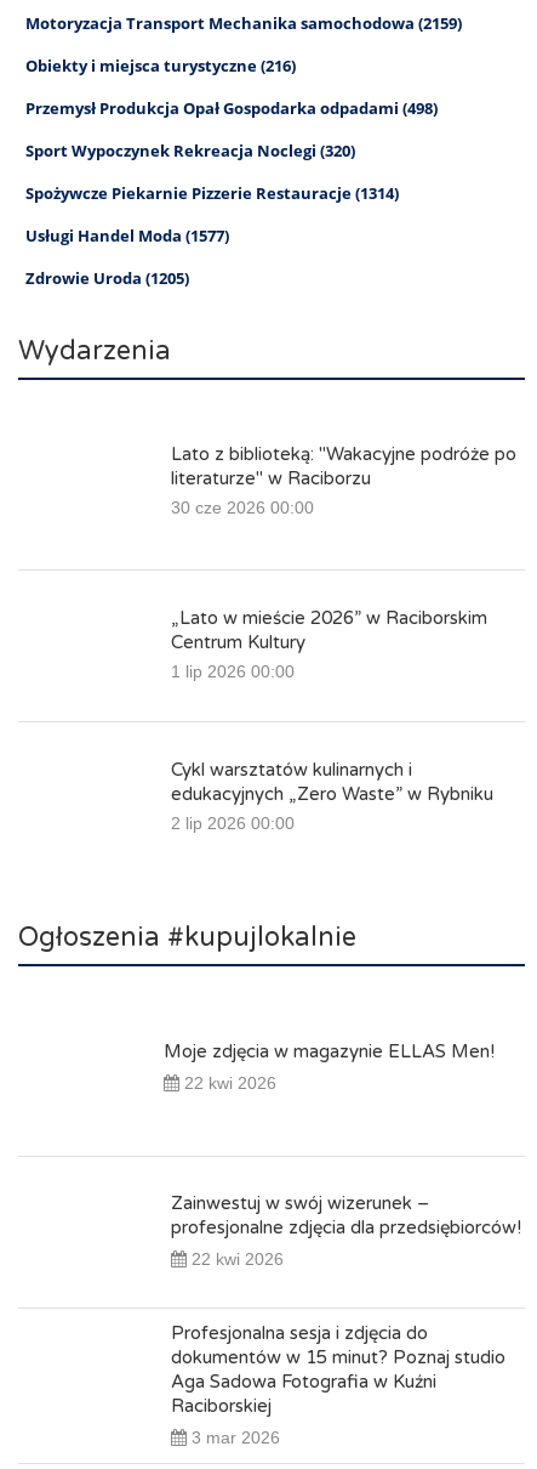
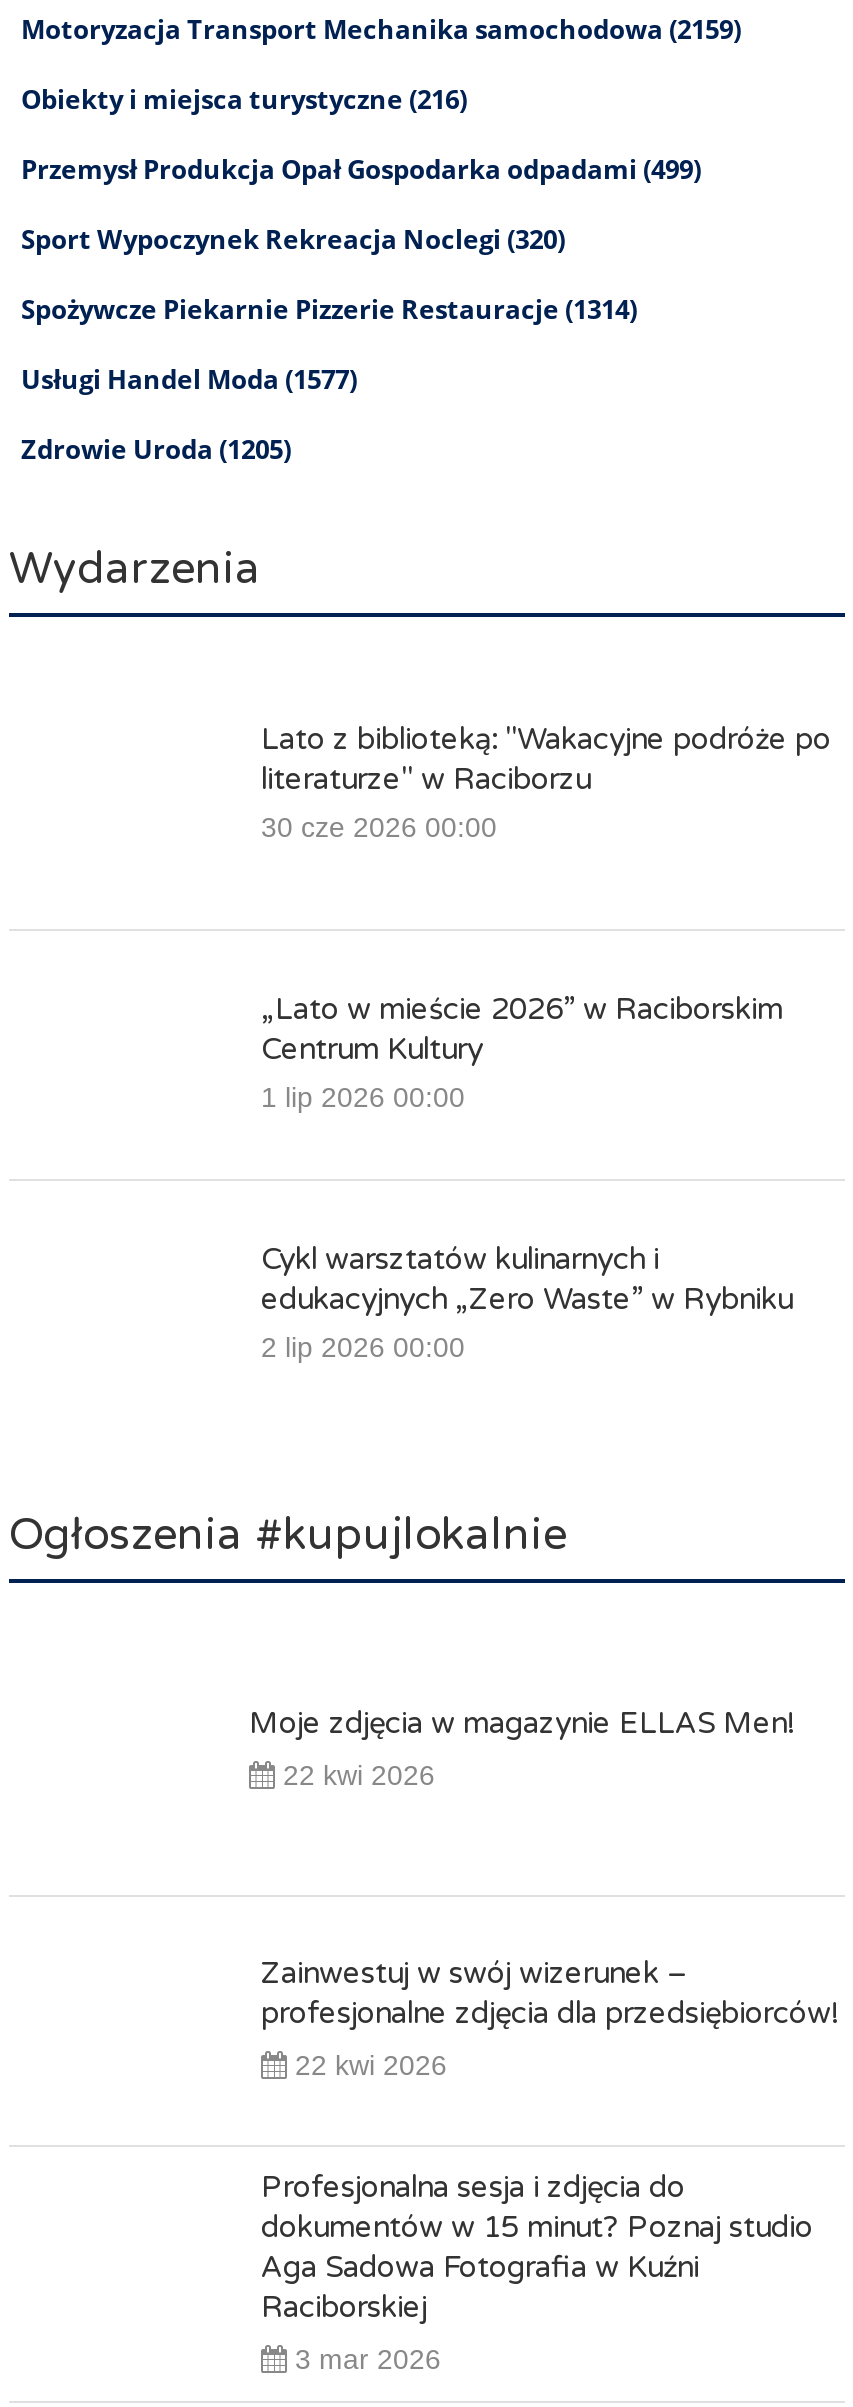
[25,97,438,118] Przemysł Produkcja Opał Gospodarka odpadami (498) -> [21,150,701,186] Przemysł Produkcja Opał Gospodarka odpadami (499)

